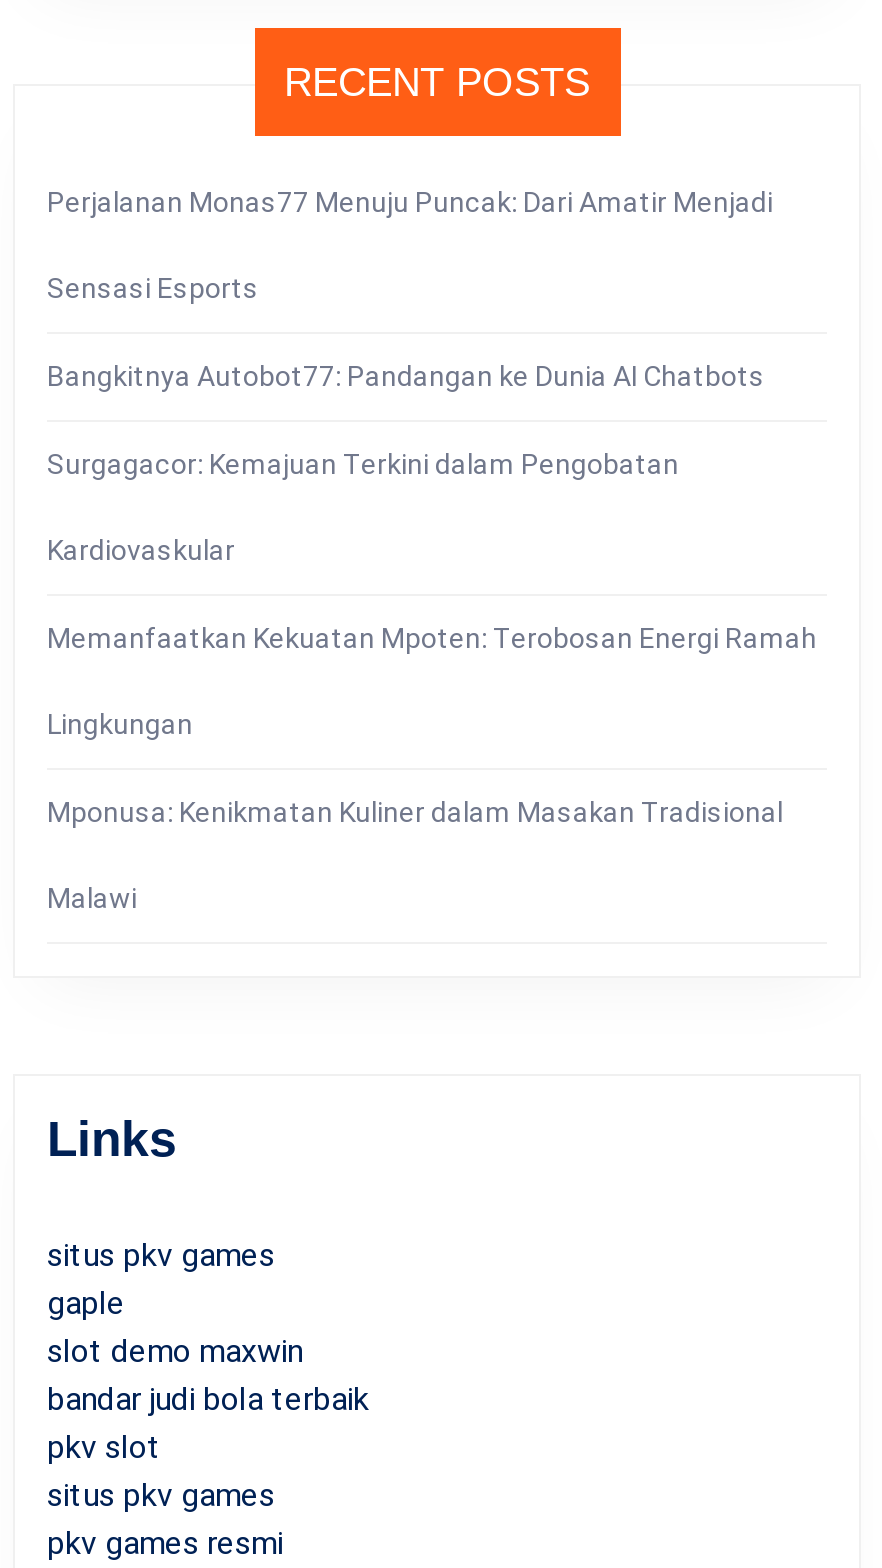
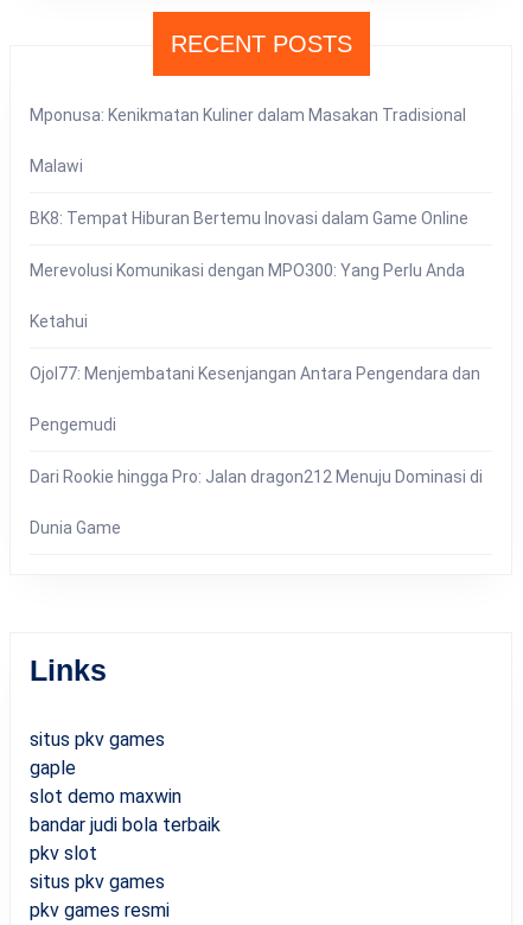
[47,185,817,739] Perjalanan Monas77 Menuju Puncak: Dari Amatir Menjadi | Sensasi Esports | Bangkitnya Autobot77: Pandangan ke Dunia AI Chatbots | Surgagacor: Kemajuan Terkini dalam Pengobatan | Kardiovaskular | Memanfaatkan Kekuatan Mpoten: Terobosan Energi Ramah | Lingkungan -> none
moved [47,795,783,913] -> [30,105,466,175]: Mponusa: Kenikmatan Kuliner dalam Masakan Tradisional | Malawi
none -> [30,208,483,537] BK8: Tempat Hiburan Bertemu Inovasi dalam Game Online | Merevolusi Komunikasi dengan MPO300: Yang Perlu Anda | Ketahui | Ojol77: Menjembatani Kesenjangan Antara Pengendara dan | Pengemudi | Dari Rookie hingga Pro: Jalan dragon212 Menuju Dominasi di | Dunia Game

